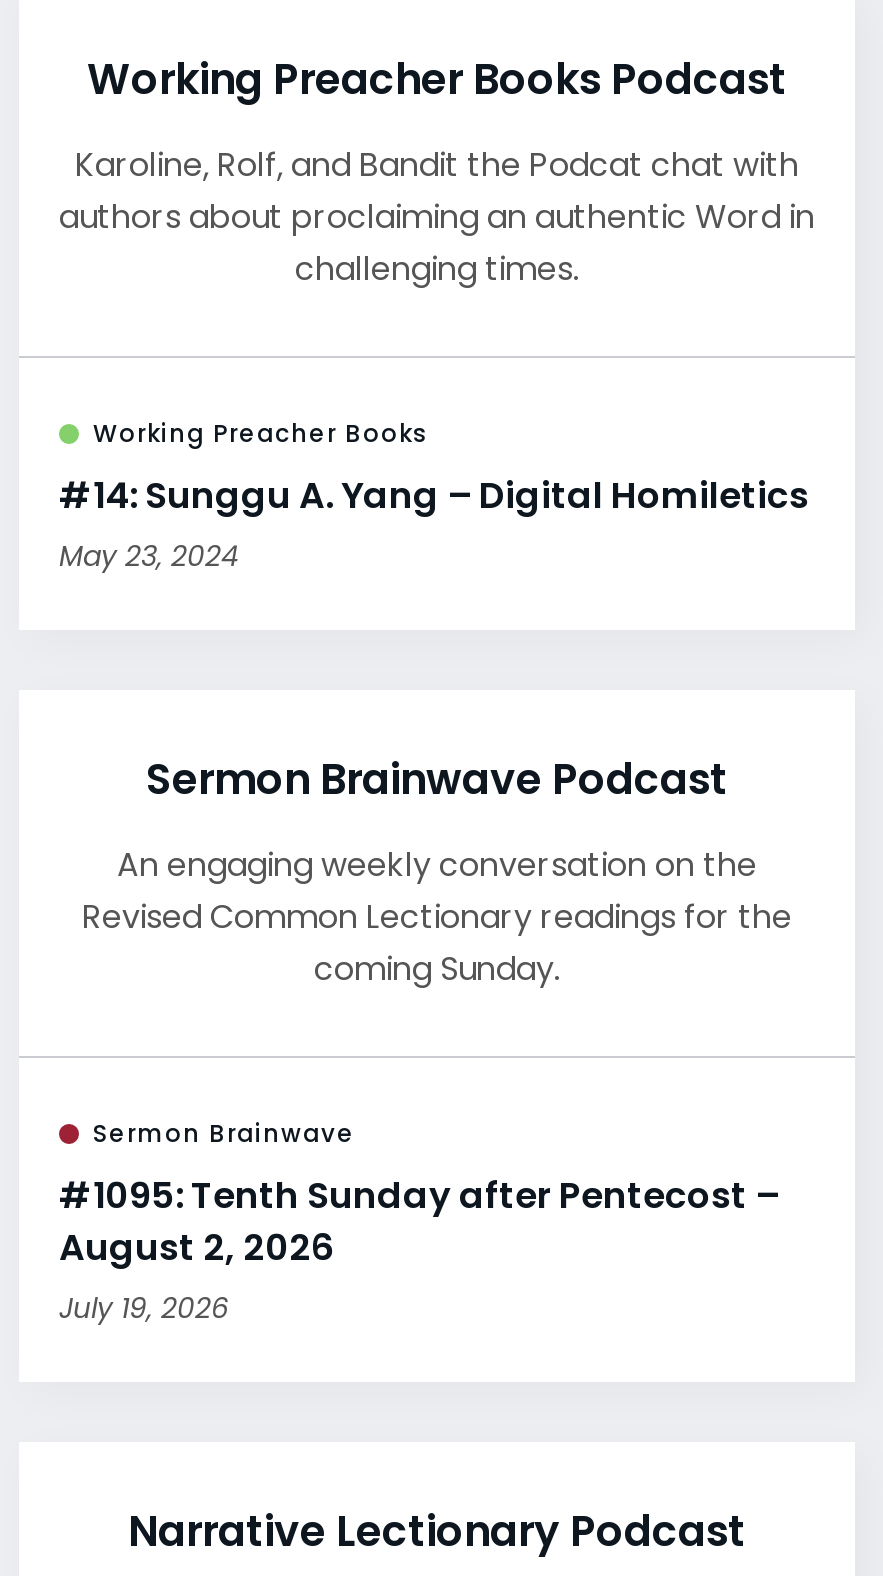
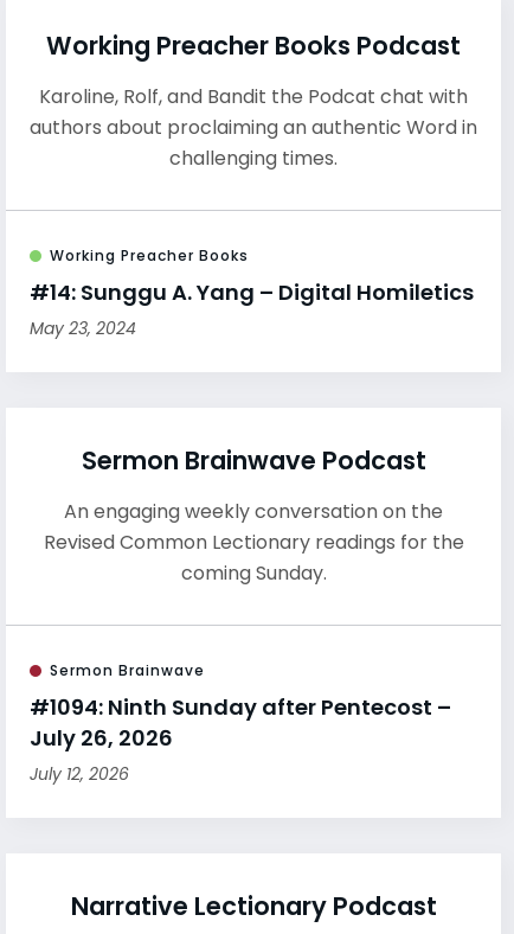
[59,1170,779,1328] #1095: Tenth Sunday after Pentecost – | August 2, 2026 | July 19, 2026 -> [30,692,451,786] #1094: Ninth Sunday after Pentecost – | July 26, 2026 | July 12, 2026

